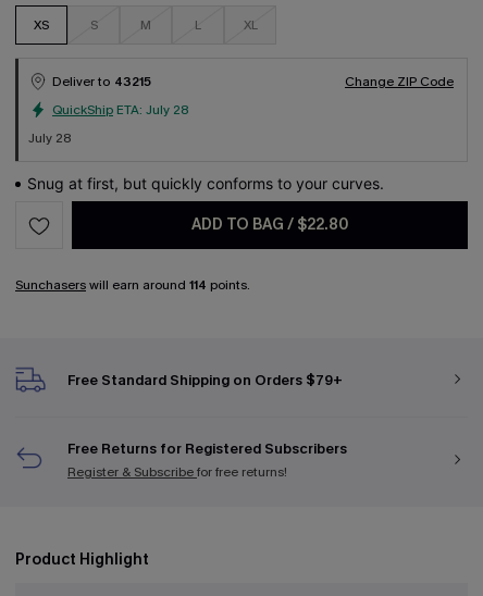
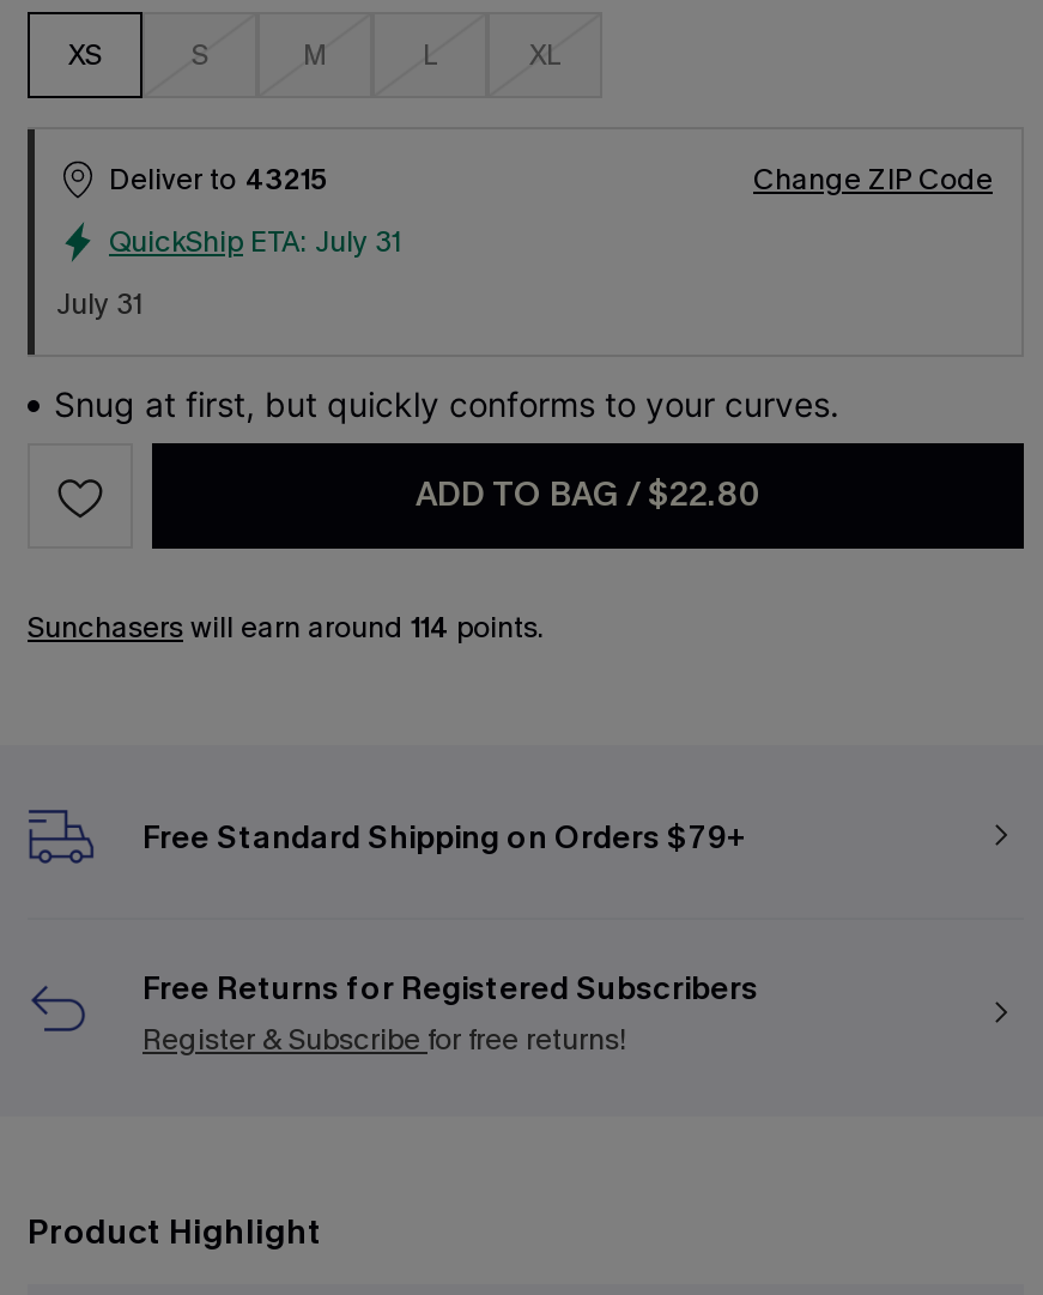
[52,101,189,119] QuickShip ETA: July 28 -> [109,223,401,261] QuickShip ETA: July 31
[28,129,72,147] July 28 -> [56,285,142,323] July 31

